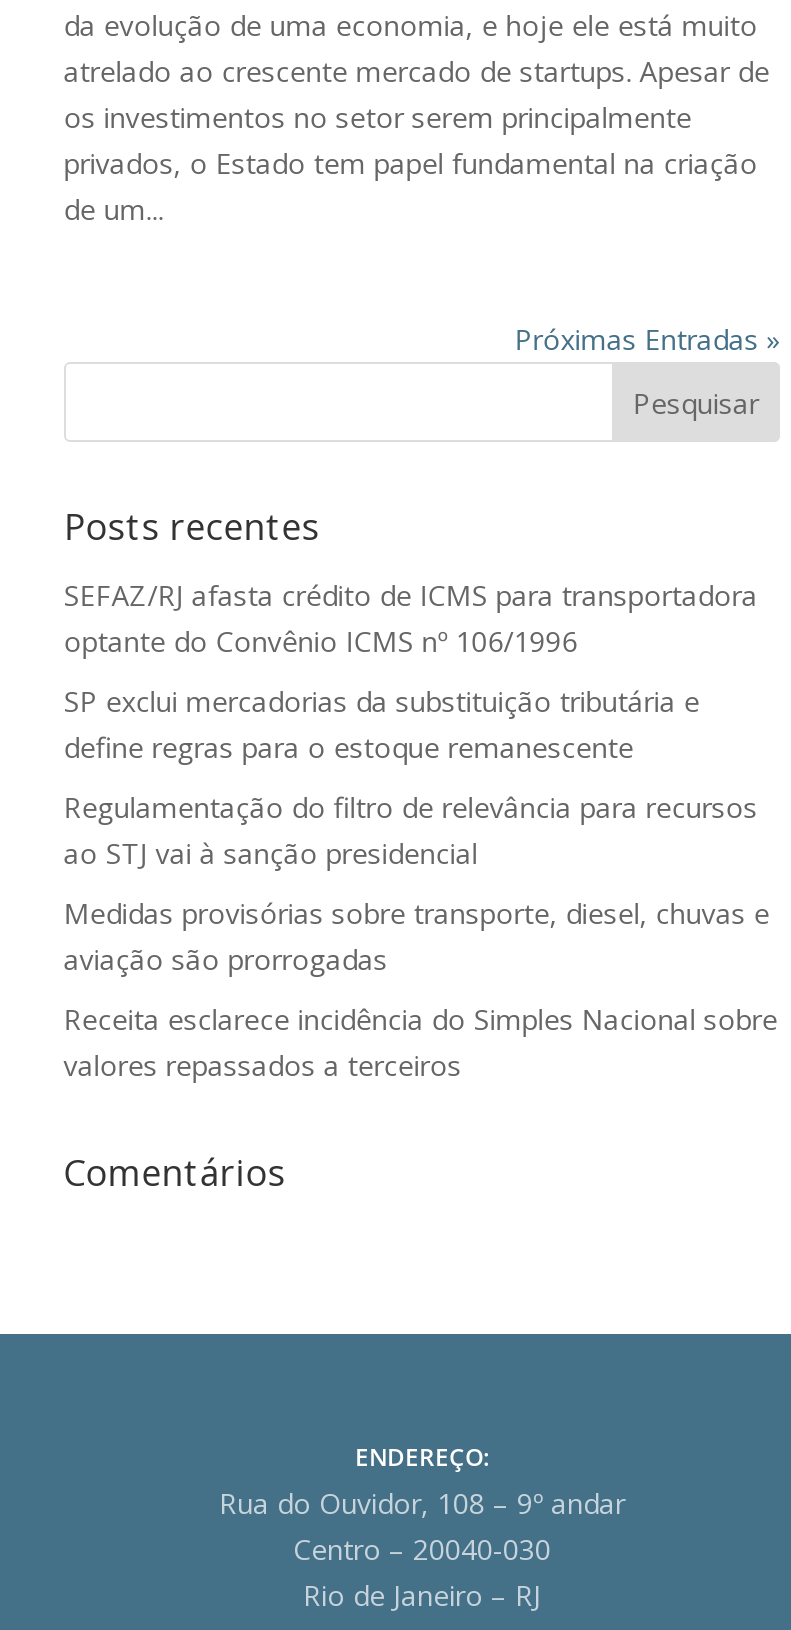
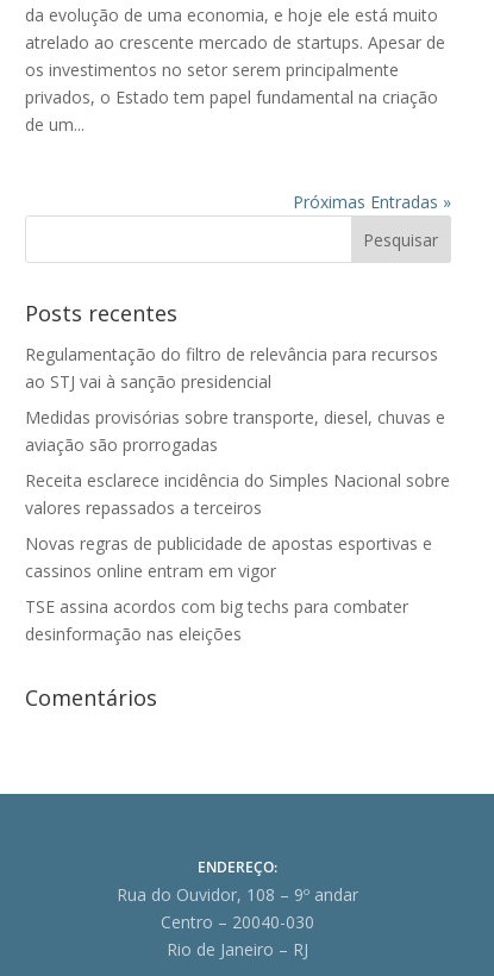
[64,576,758,766] SEFAZ/RJ afasta crédito de ICMS para transportadora | optante do Convênio ICMS nº 106/1996 | SP exclui mercadorias da substituição tributária e | define regras para o estoque remanescente -> none
moved [64,788,778,1084] -> [25,343,450,519]: Regulamentação do filtro de relevância para recursos | ao STJ vai à sanção presidencial | Medidas provisórias sobre transporte, diesel, chuvas e | aviação são prorrogadas | Receita esclarece incidência do Simples Nacional sobre | valores repassados a terceiros
none -> [25,532,432,645] Novas regras de publicidade de apostas esportivas e | cassinos online entram em vigor | TSE assina acordos com big techs para combater | desinformação nas eleições

